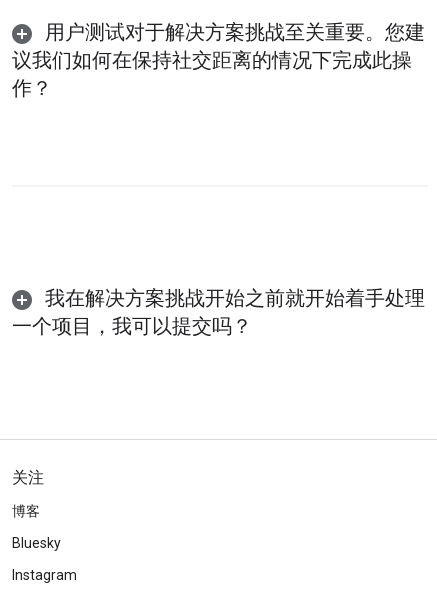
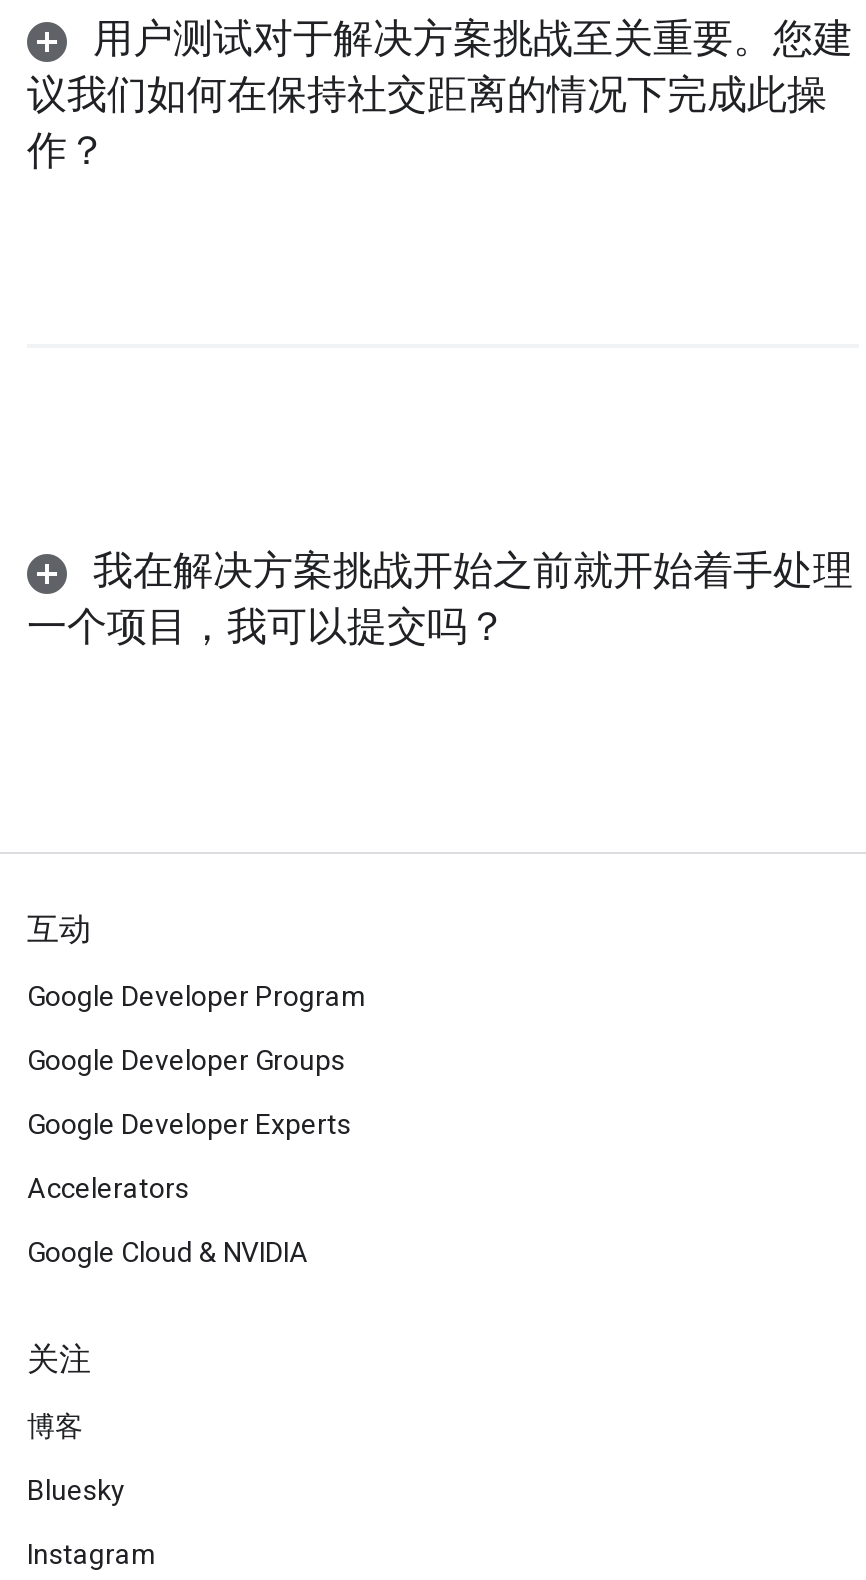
none -> [27,910,367,1268] 互动 | Google Developer Program | Google Developer Groups | Google Developer Experts | Accelerators | Google Cloud & NVIDIA

